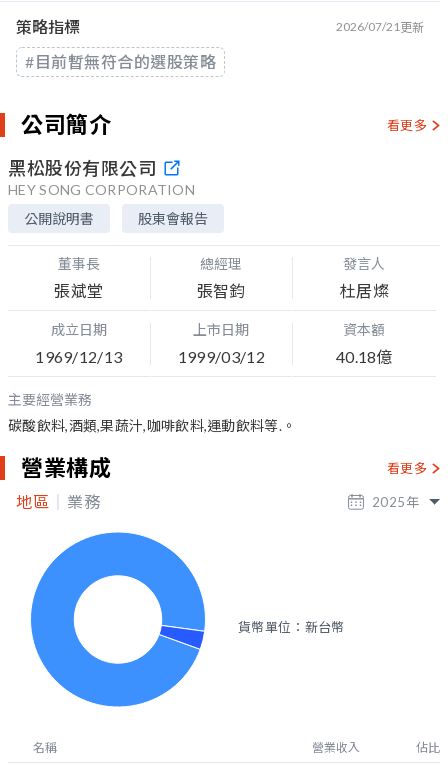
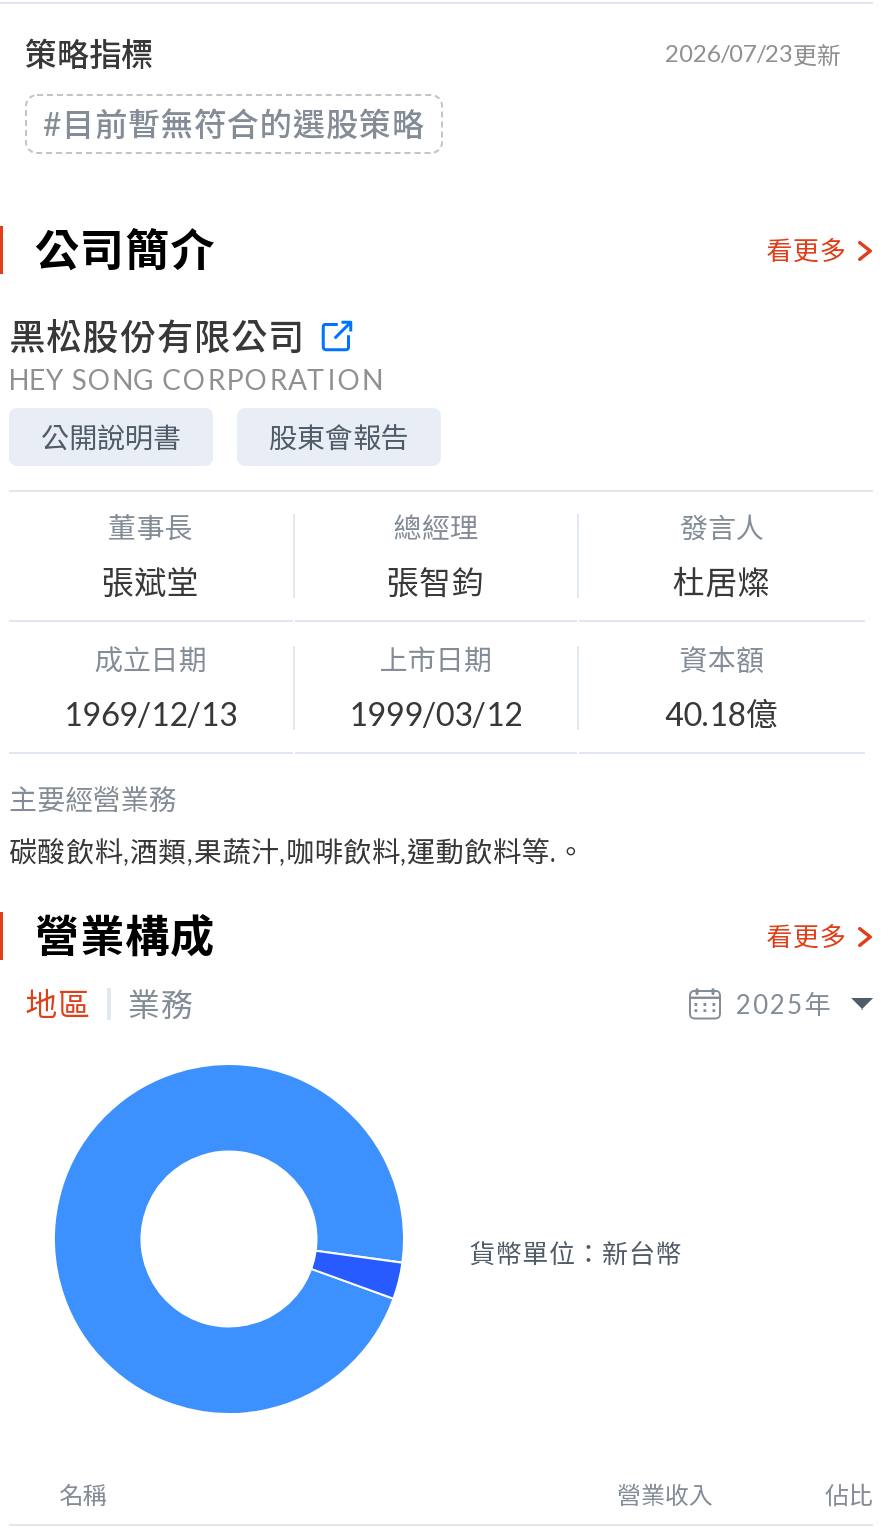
[336,19,424,35] 2026/07/21更新 -> [665,38,841,70] 2026/07/23更新

